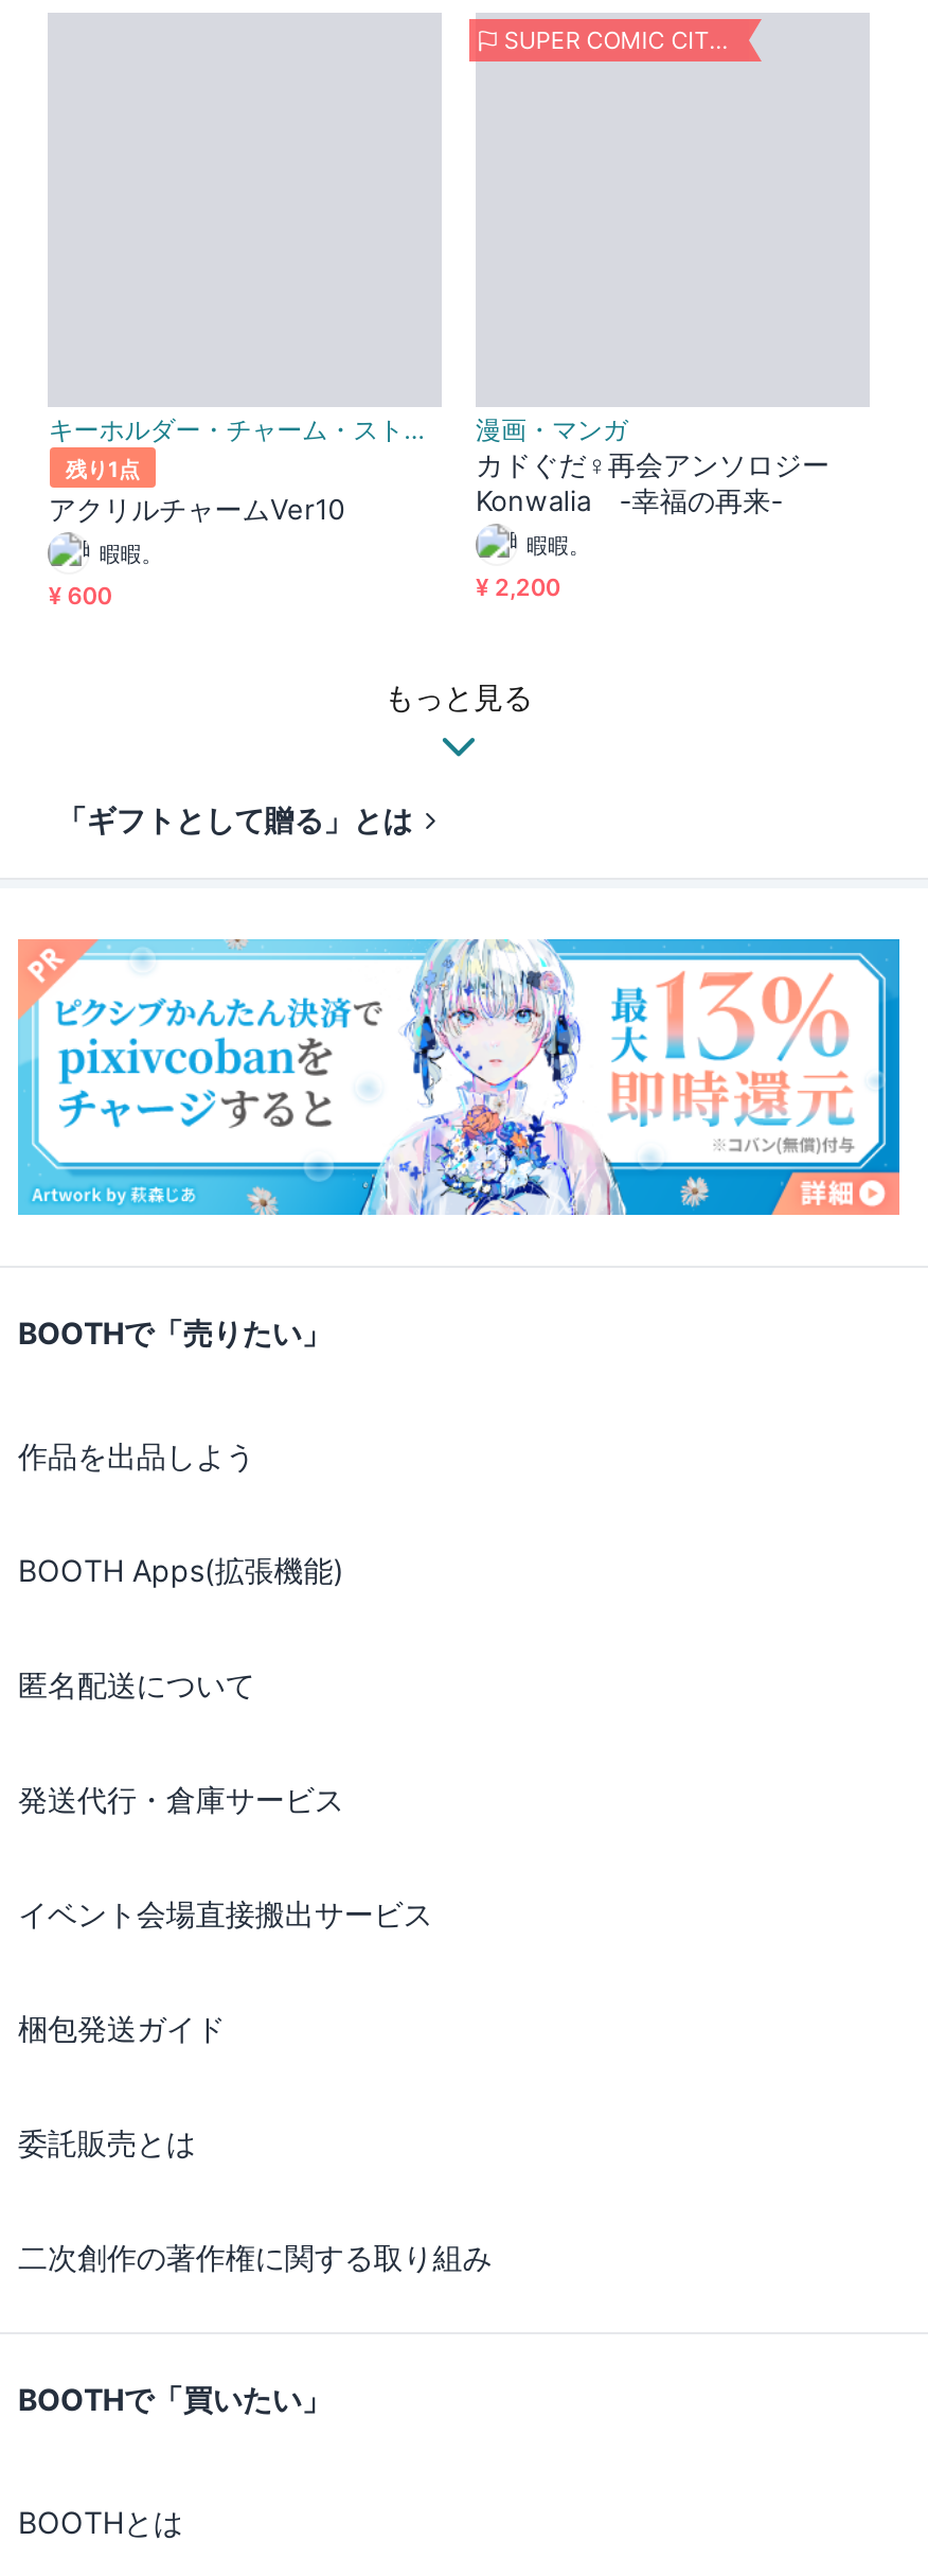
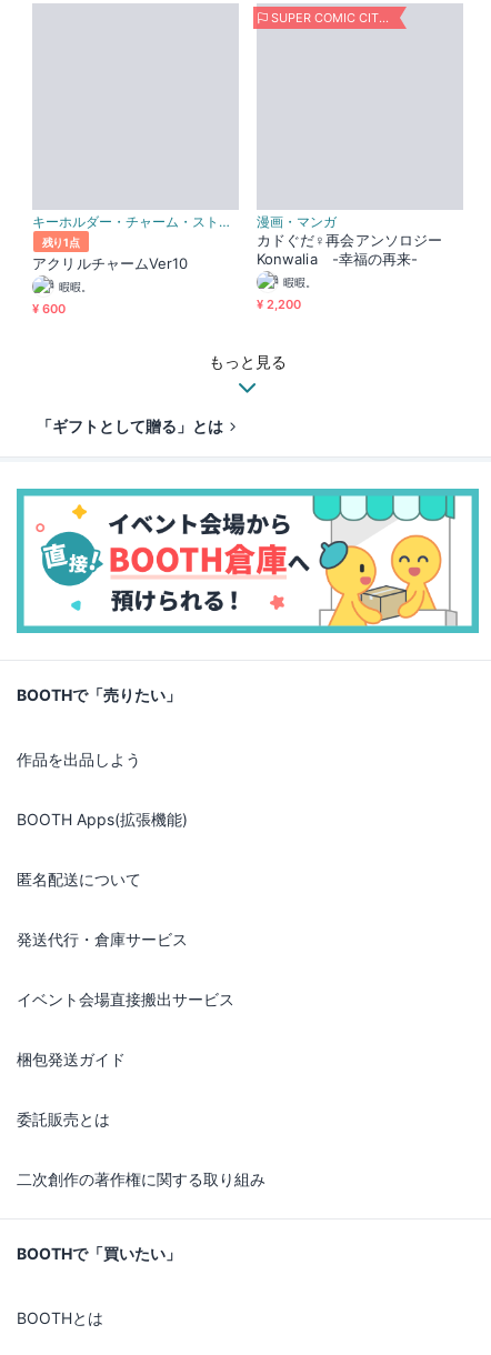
[16,937,902,1217] [image] -> [16,488,480,634] [image]

